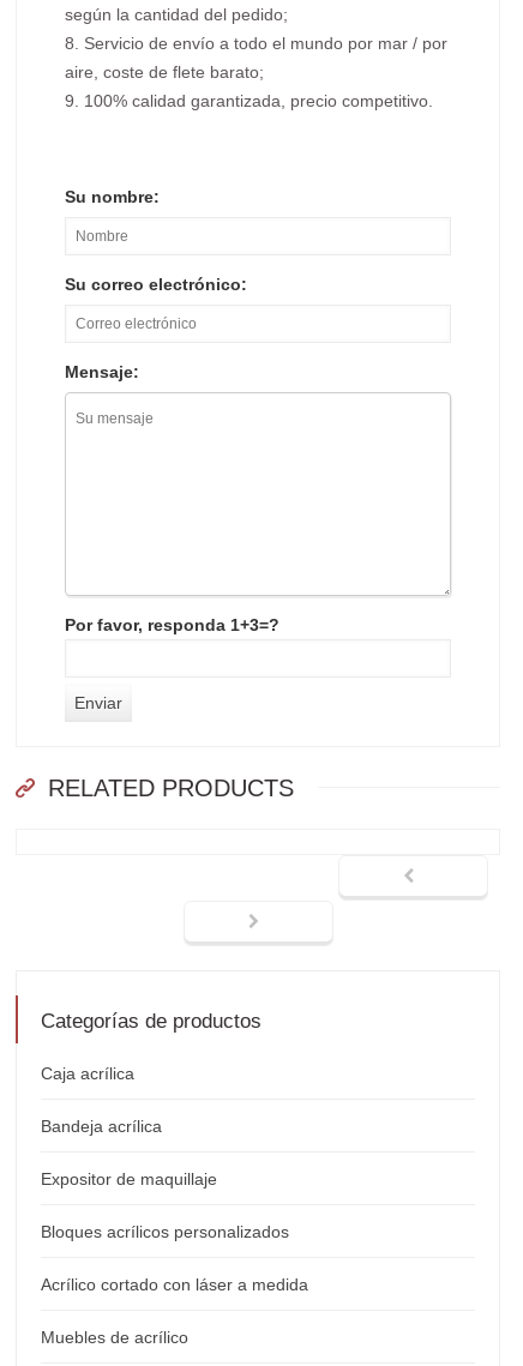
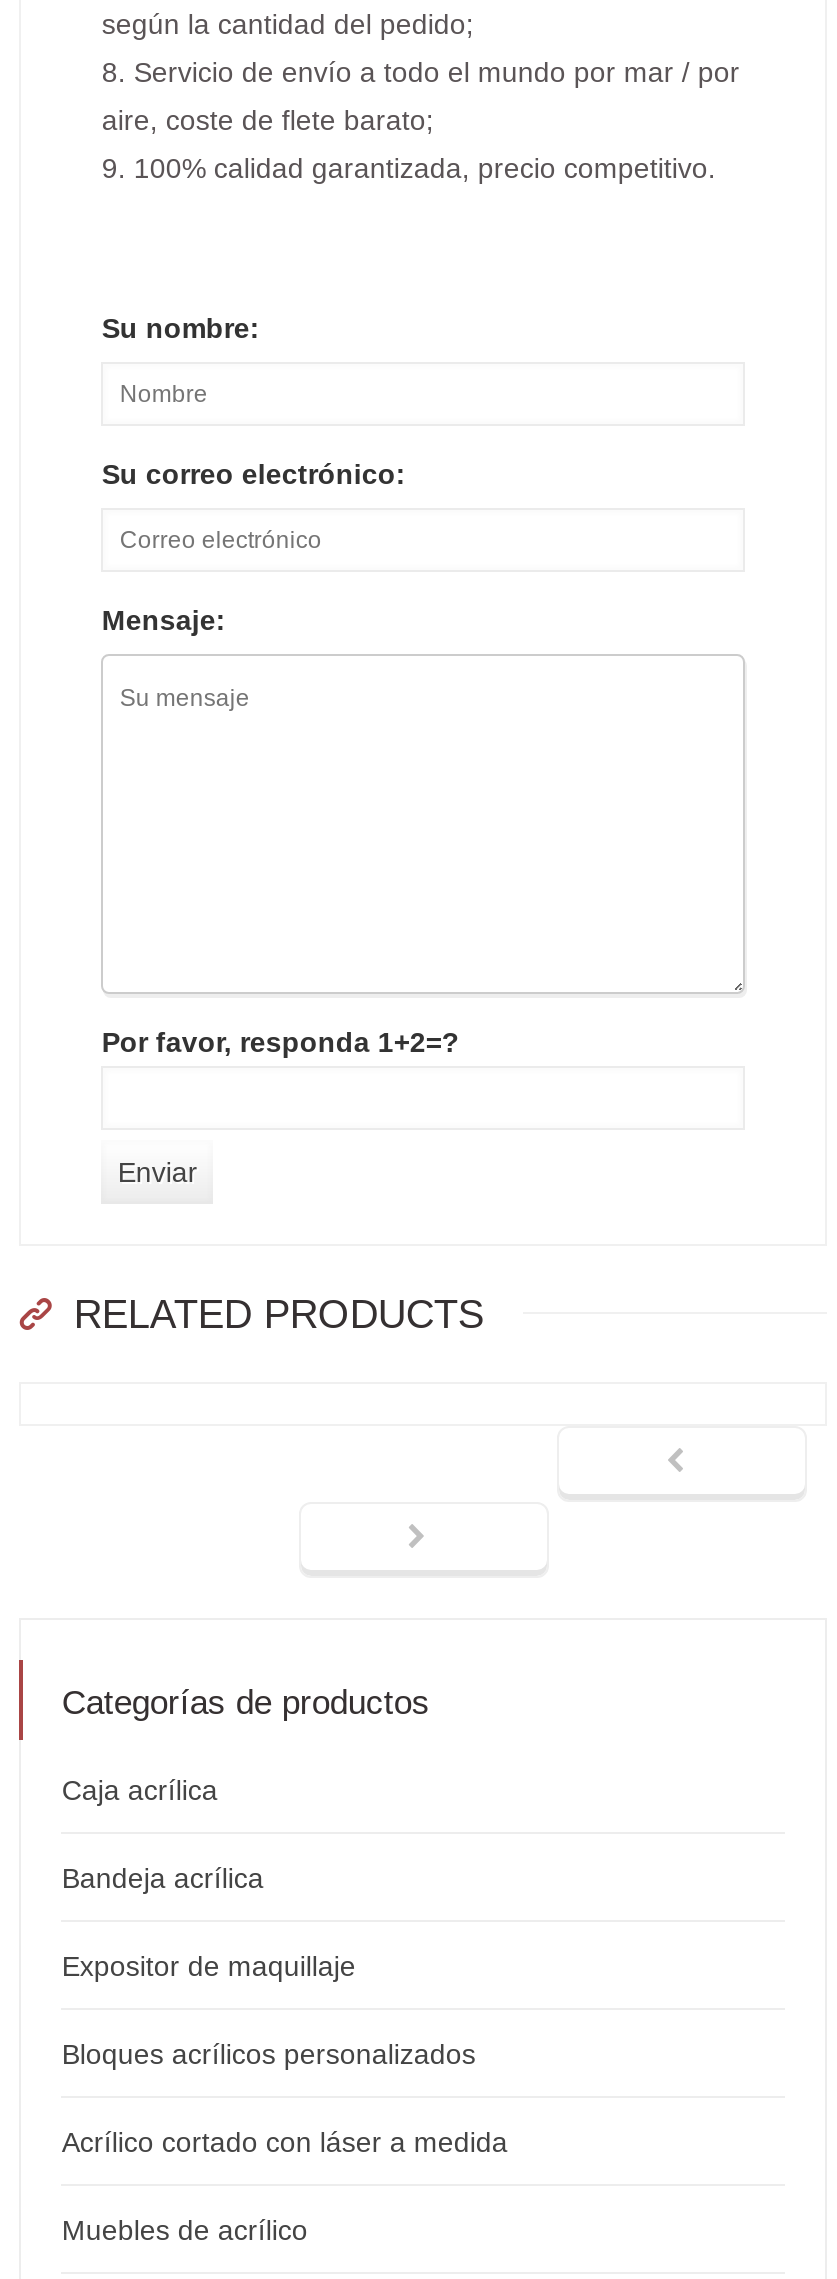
[65,615,280,634] Por favor, responda 1+3=? -> [102,1026,460,1058] Por favor, responda 1+2=?

